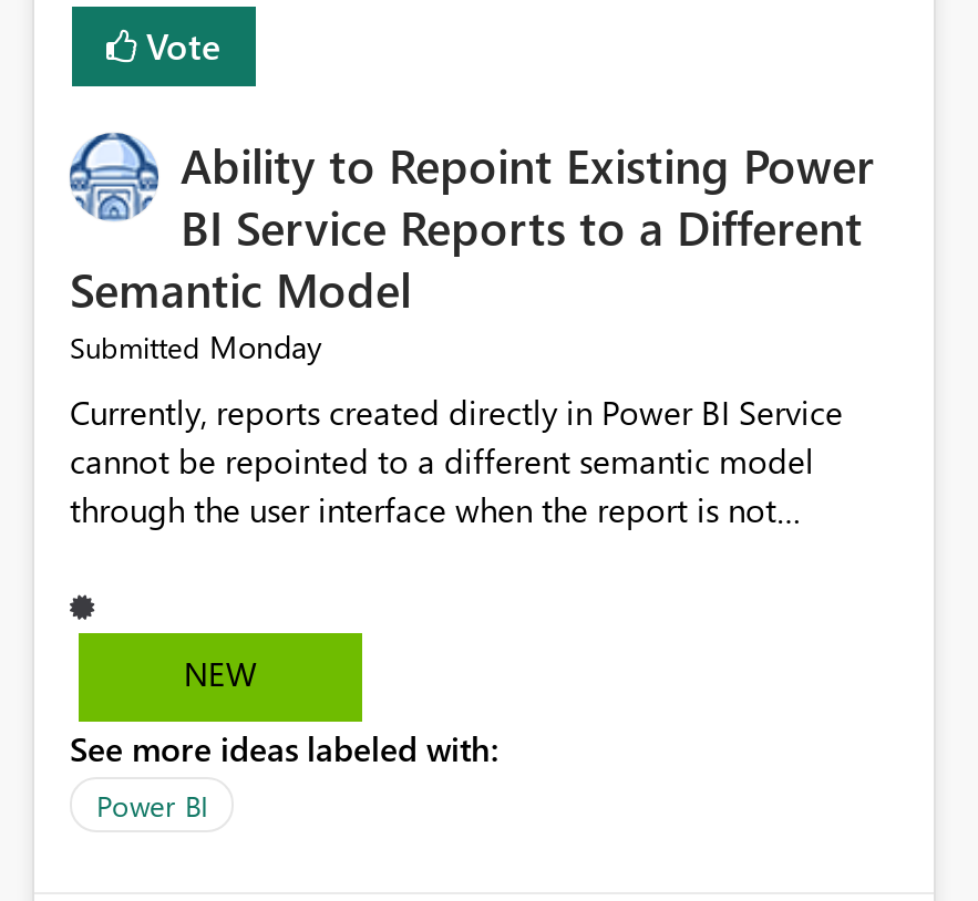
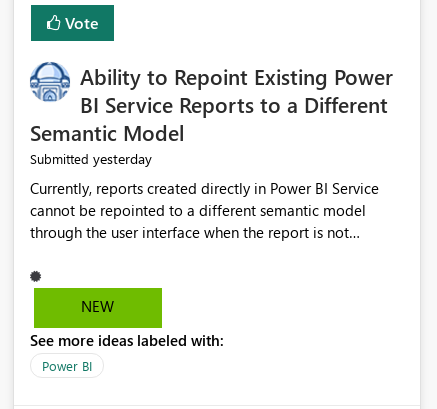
[70,326,322,368] Submitted Monday -> [30,149,152,168] Submitted yesterday

